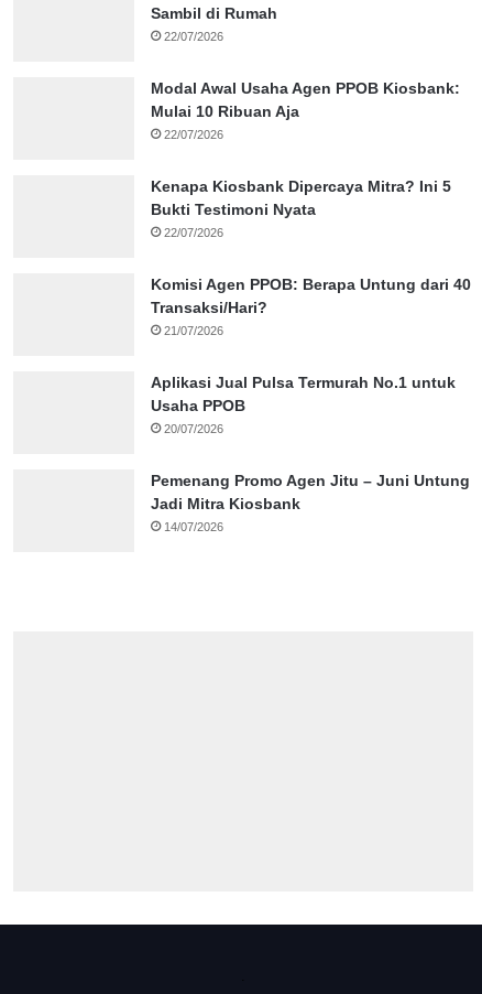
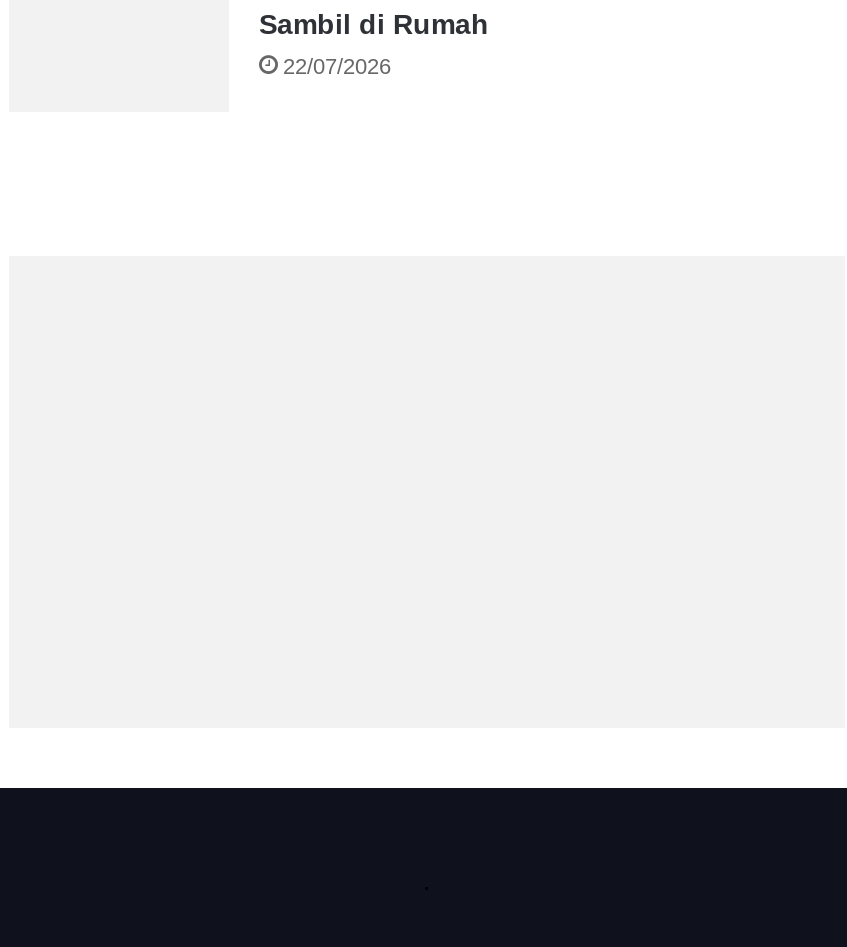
[151,79,471,533] Modal Awal Usaha Agen PPOB Kiosbank: | Mulai 10 Ribuan Aja | 22/07/2026 | Kenapa Kiosbank Dipercaya Mitra? Ini 5 | Bukti Testimoni Nyata | 22/07/2026 | Komisi Agen PPOB: Berapa Untung dari 40 | Transaksi/Hari? | 21/07/2026 | Aplikasi Jual Pulsa Termurah No.1 untuk | Usaha PPOB | 20/07/2026 | Pemenang Promo Agen Jitu – Juni Untung | Jadi Mitra Kiosbank | 14/07/2026 -> none

